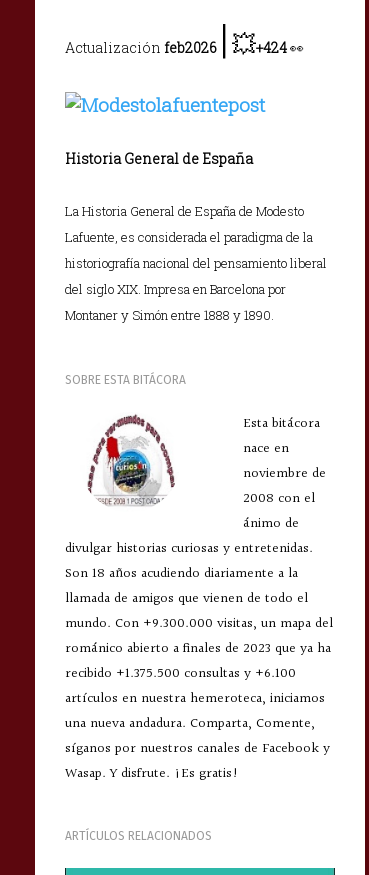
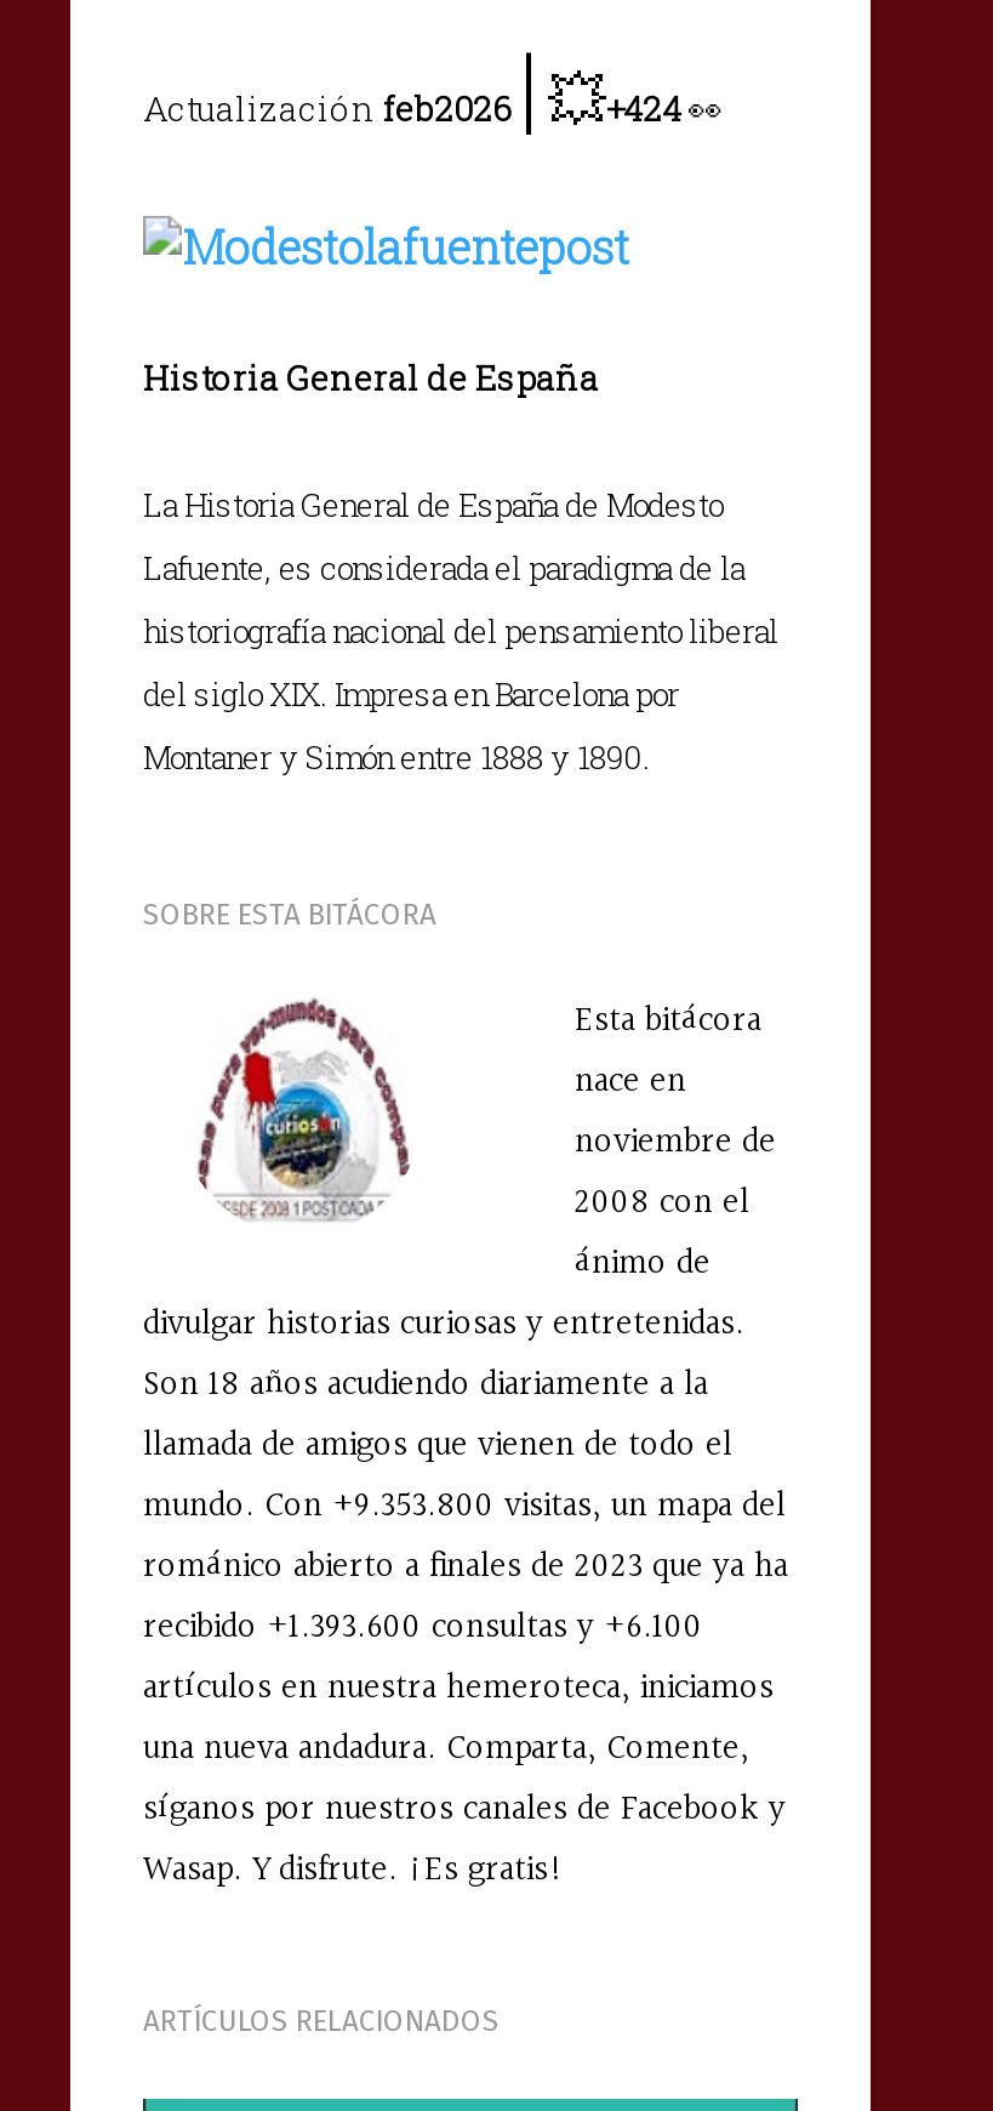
[65,613,333,635] mundo. Con +9.300.000 visitas, un mapa del -> [143,1479,786,1533] mundo. Con +9.353.800 visitas, un mapa del
[65,663,296,685] recibido +1.375.500 consultas y +6.100 -> [143,1601,703,1654] recibido +1.393.600 consultas y +6.100

